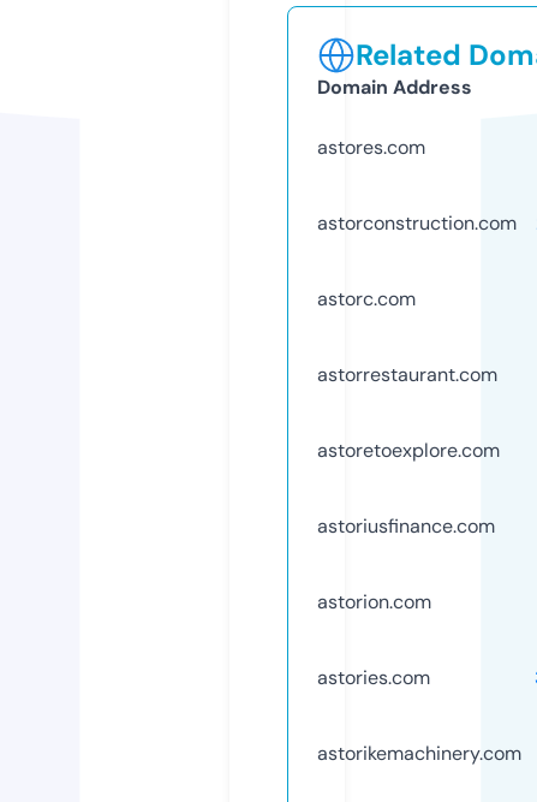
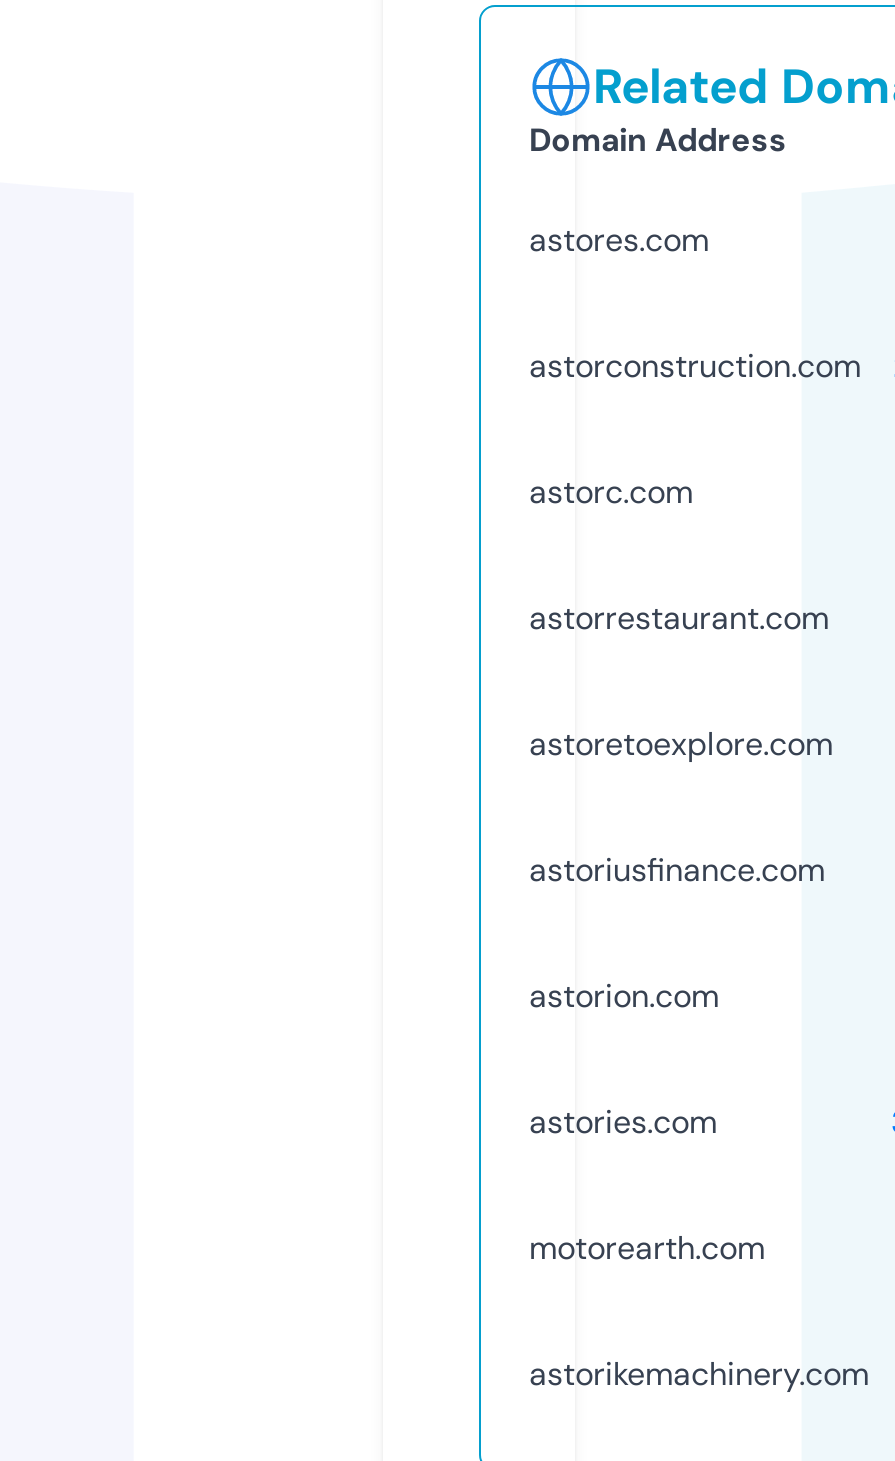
none -> [529,1227,765,1269] motorearth.com

